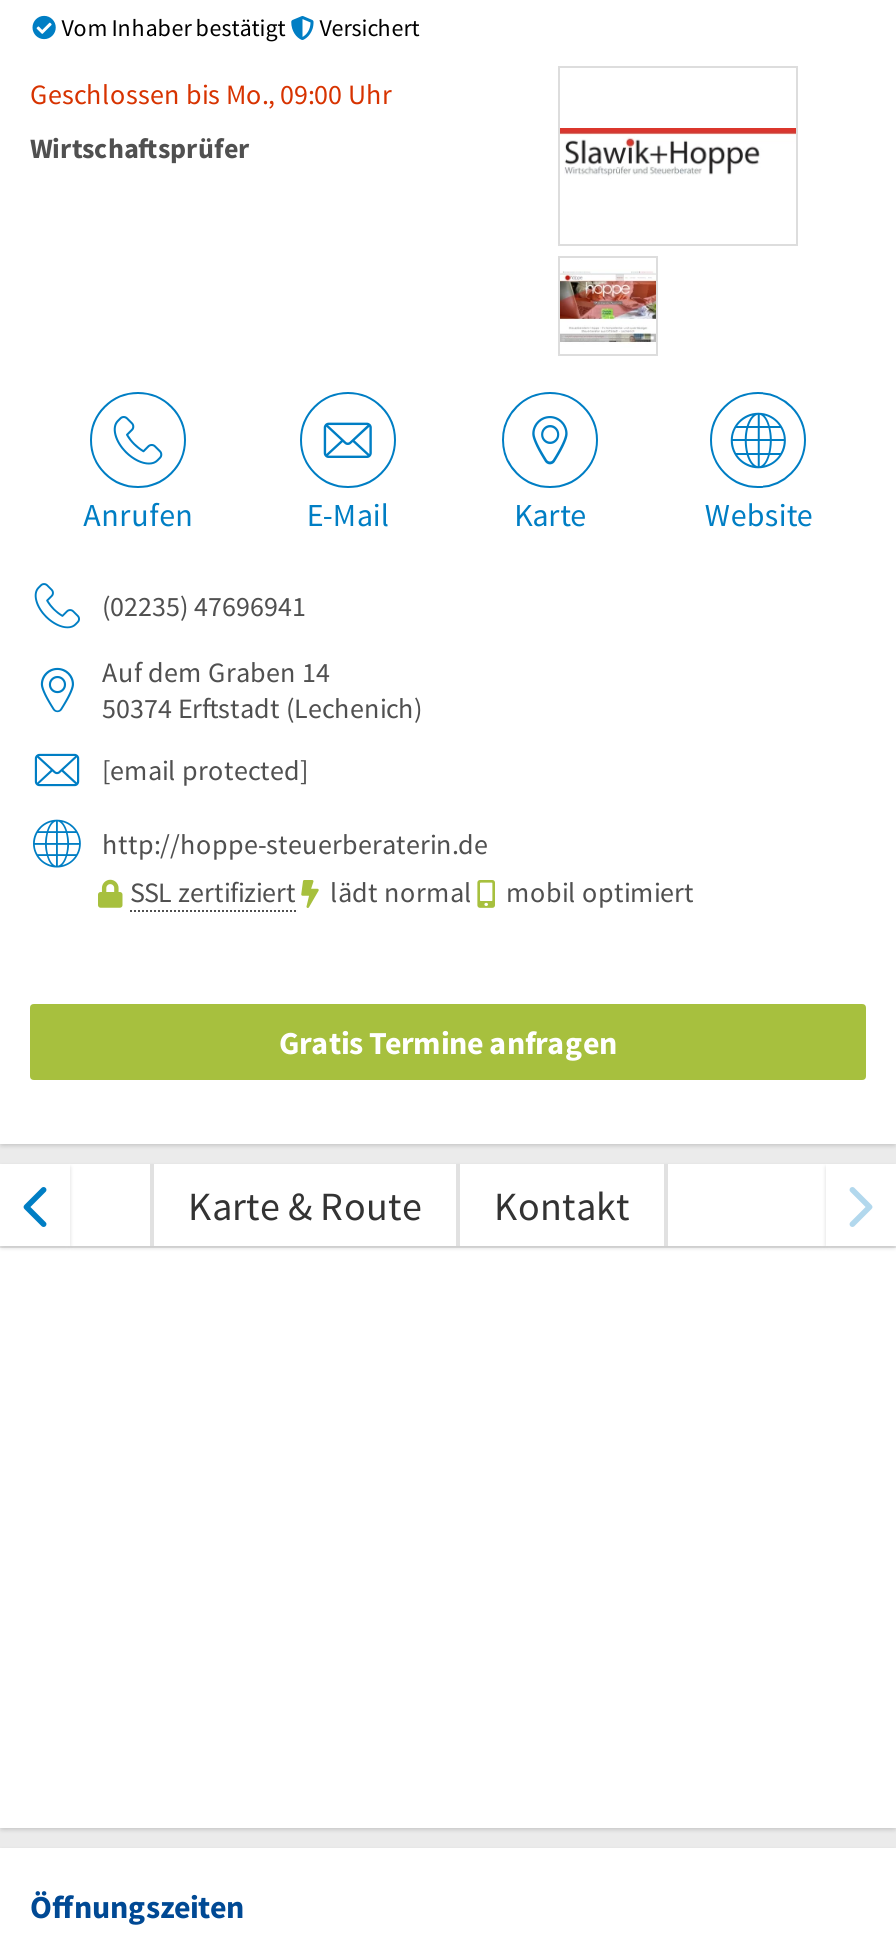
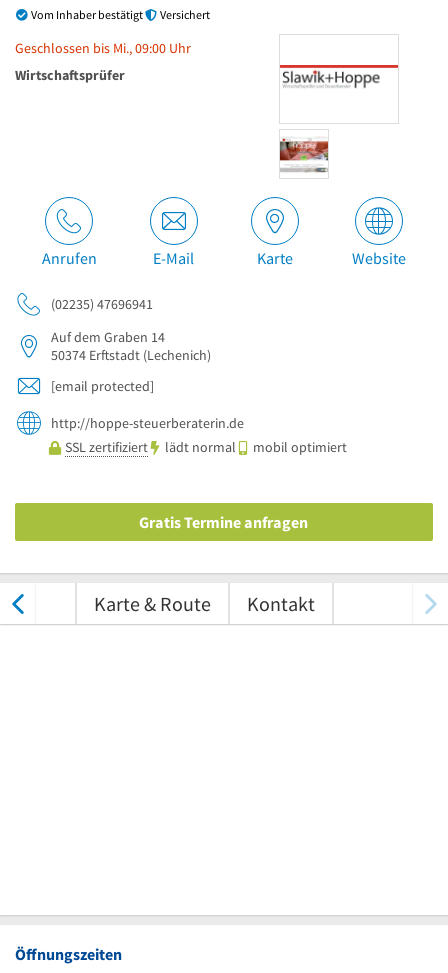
[30,75,392,111] Geschlossen bis Mo., 09:00 Uhr -> [15,39,191,57] Geschlossen bis Mi., 09:00 Uhr

